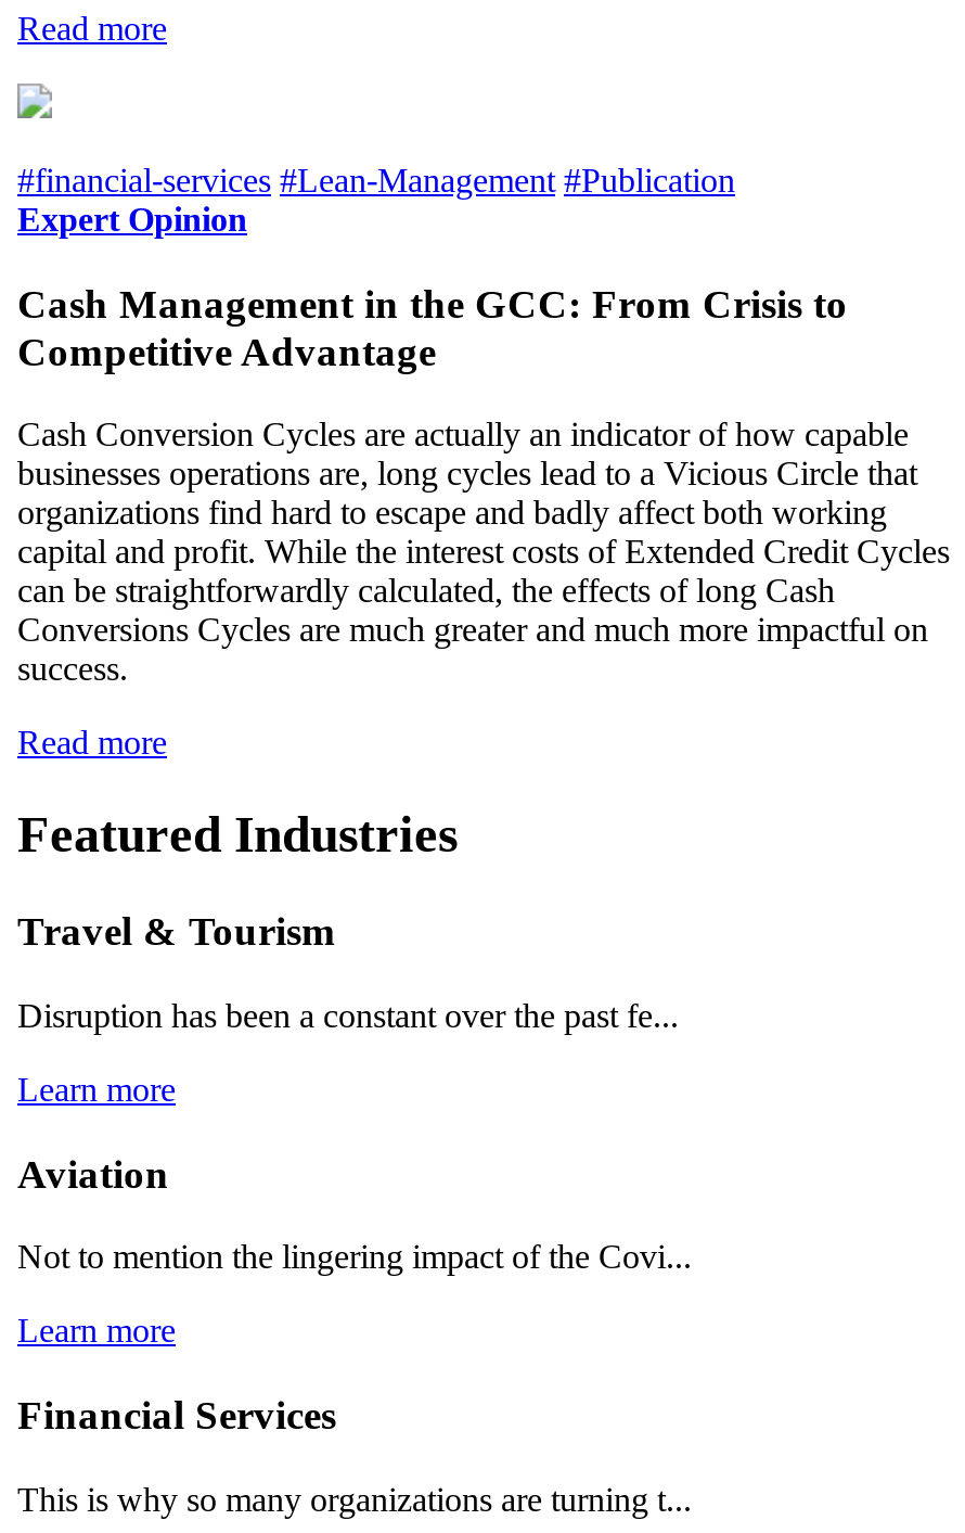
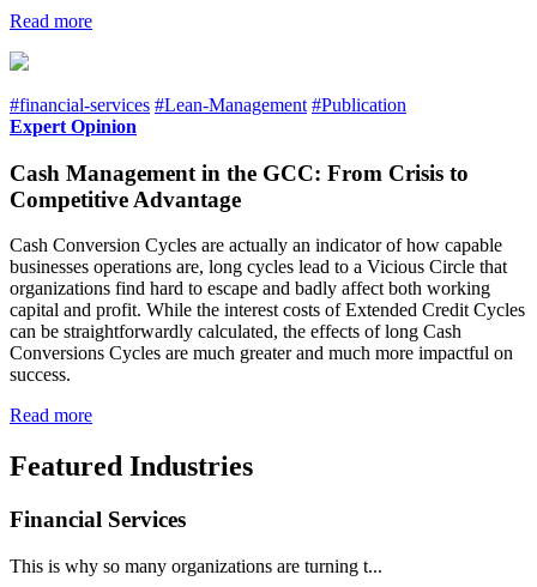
[17,908,692,1349] Travel & Tourism | Disruption has been a constant over the past fe... | Learn more | Aviation | Not to mention the lingering impact of the Covi... | Learn more -> none

